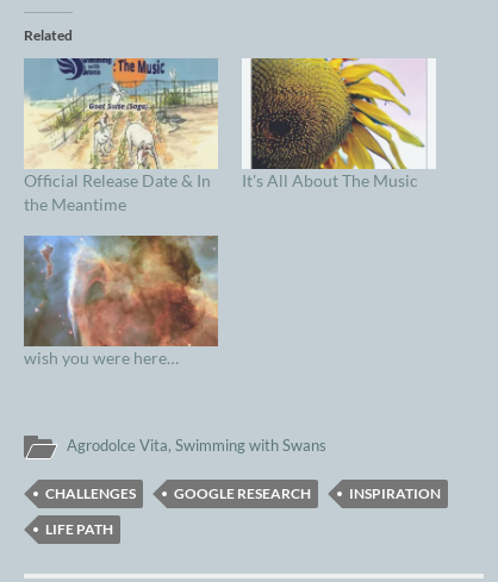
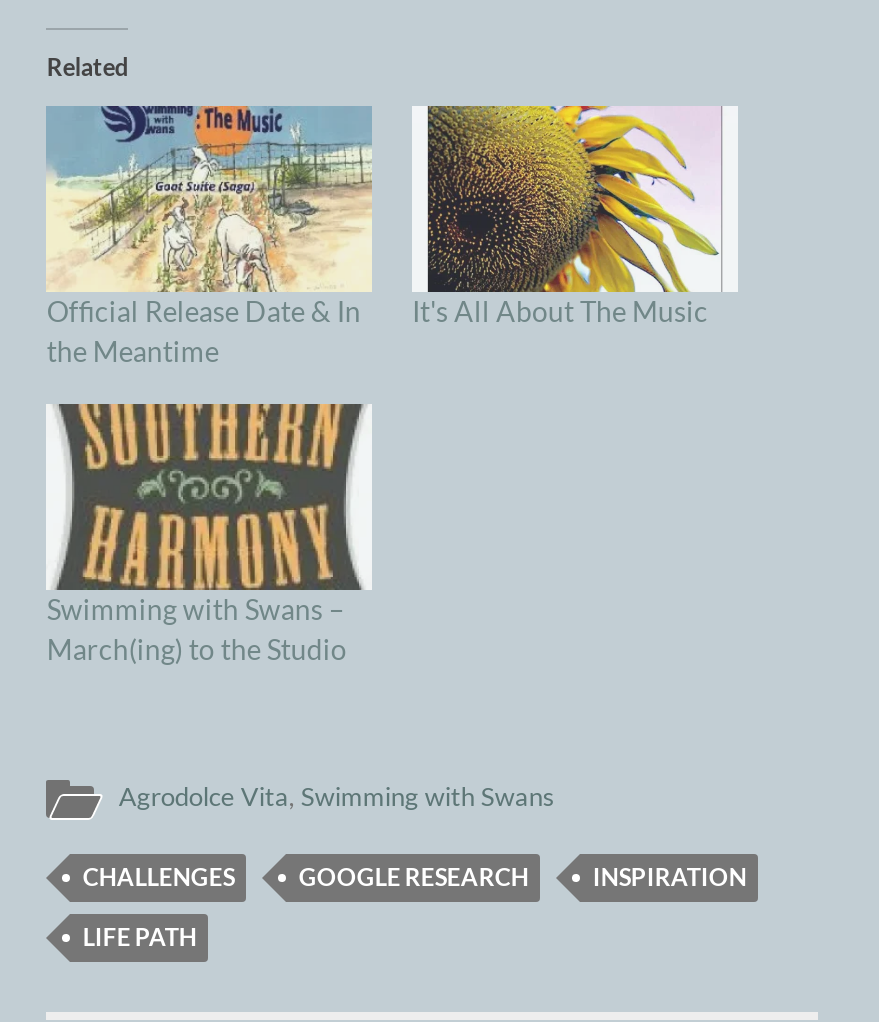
[23,234,219,368] [image] | wish you were here… -> [46,402,372,666] [image] | Swimming with Swans – | March(ing) to the Studio

